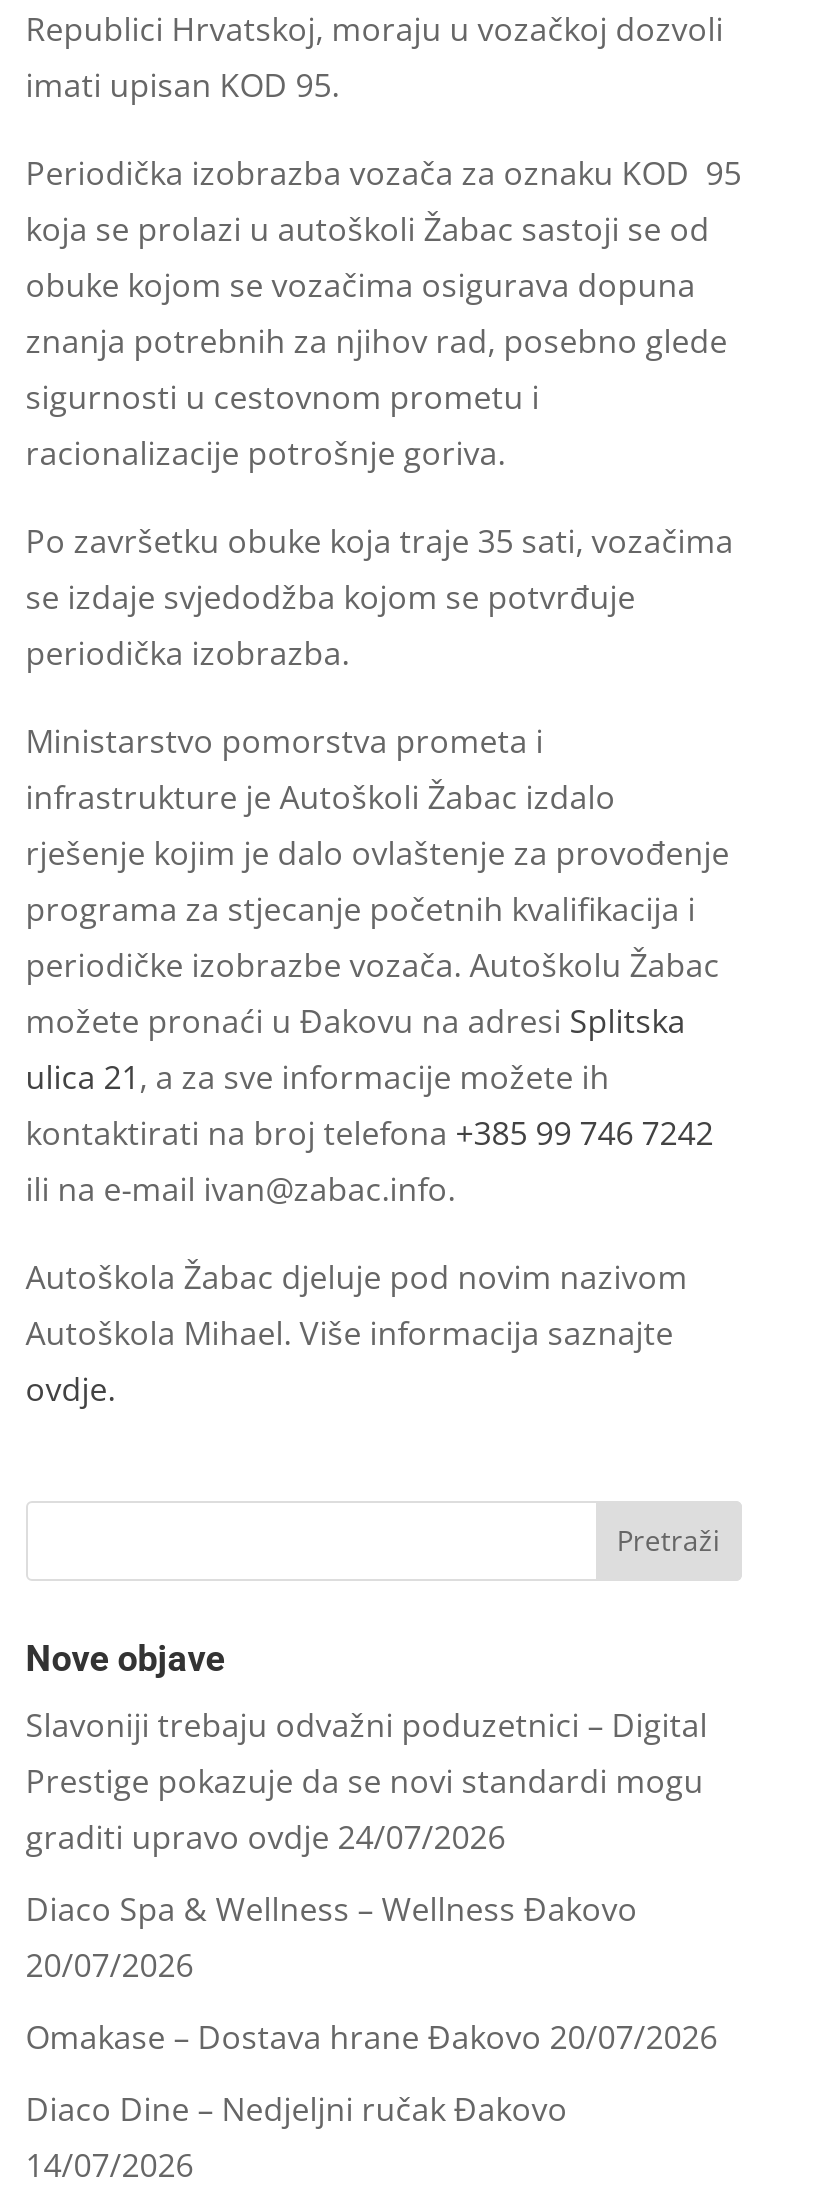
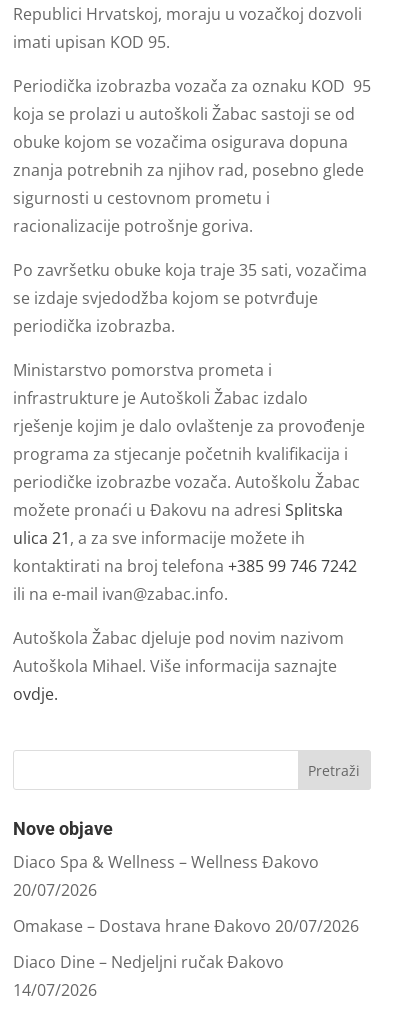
[26,1702,708,1858] Slavoniji trebaju odvažni poduzetnici – Digital | Prestige pokazuje da se novi standardi mogu | graditi upravo ovdje 24/07/2026 -> none

